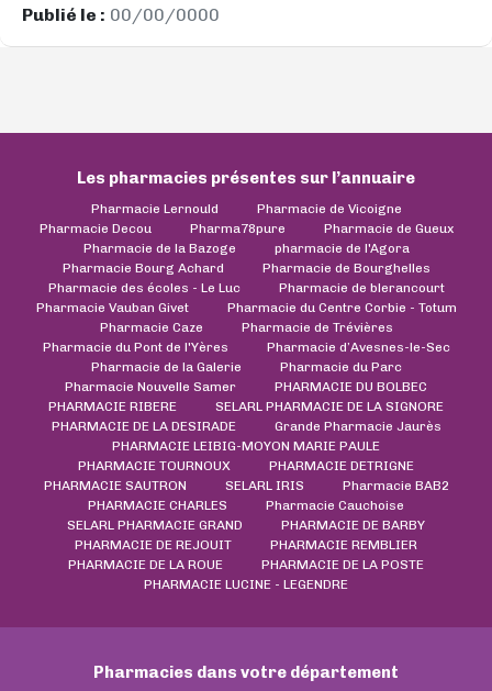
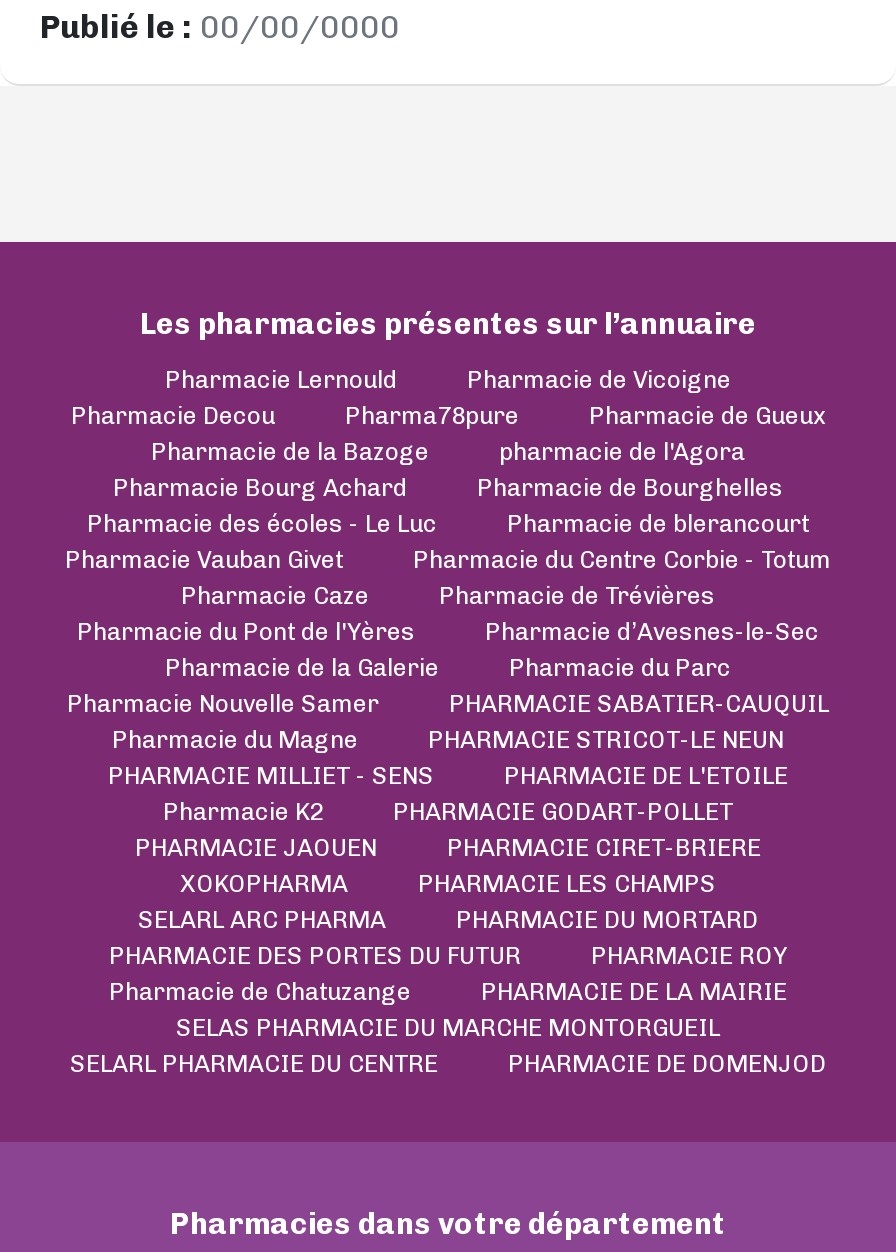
[43,379,449,592] PHARMACIE DU BOLBEC | PHARMACIE RIBERE | SELARL PHARMACIE DE LA SIGNORE | PHARMACIE DE LA DESIRADE | Grande Pharmacie Jaurès | PHARMACIE LEIBIG-MOYON MARIE PAULE | PHARMACIE TOURNOUX | PHARMACIE DETRIGNE | PHARMACIE SAUTRON | SELARL IRIS | Pharmacie BAB2 | PHARMACIE CHARLES | Pharmacie Cauchoise | SELARL PHARMACIE GRAND | PHARMACIE DE BARBY | PHARMACIE DE REJOUIT | PHARMACIE REMBLIER | PHARMACIE DE LA ROUE | PHARMACIE DE LA POSTE | PHARMACIE LUCINE - LEGENDRE -> [70,690,829,1078] PHARMACIE SABATIER-CAUQUIL | Pharmacie du Magne | PHARMACIE STRICOT-LE NEUN | PHARMACIE MILLIET - SENS | PHARMACIE DE L'ETOILE | Pharmacie K2 | PHARMACIE GODART-POLLET | PHARMACIE JAOUEN | PHARMACIE CIRET-BRIERE | XOKOPHARMA | PHARMACIE LES CHAMPS | SELARL ARC PHARMA | PHARMACIE DU MORTARD | PHARMACIE DES PORTES DU FUTUR | PHARMACIE ROY | Pharmacie de Chatuzange | PHARMACIE DE LA MAIRIE | SELAS PHARMACIE DU MARCHE MONTORGUEIL | SELARL PHARMACIE DU CENTRE | PHARMACIE DE DOMENJOD

